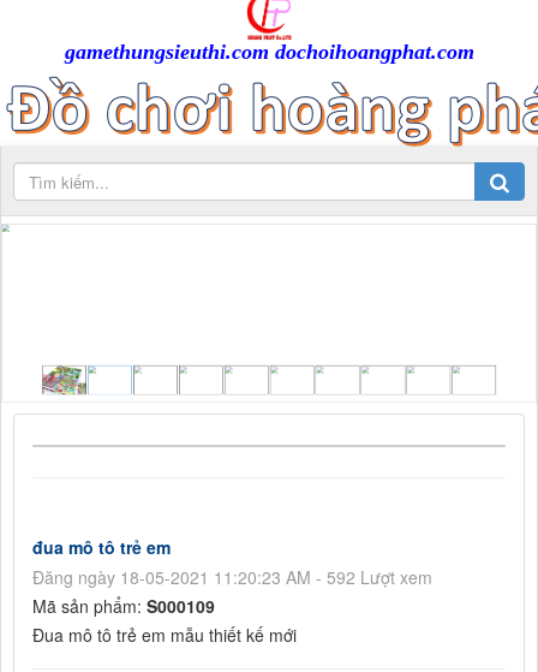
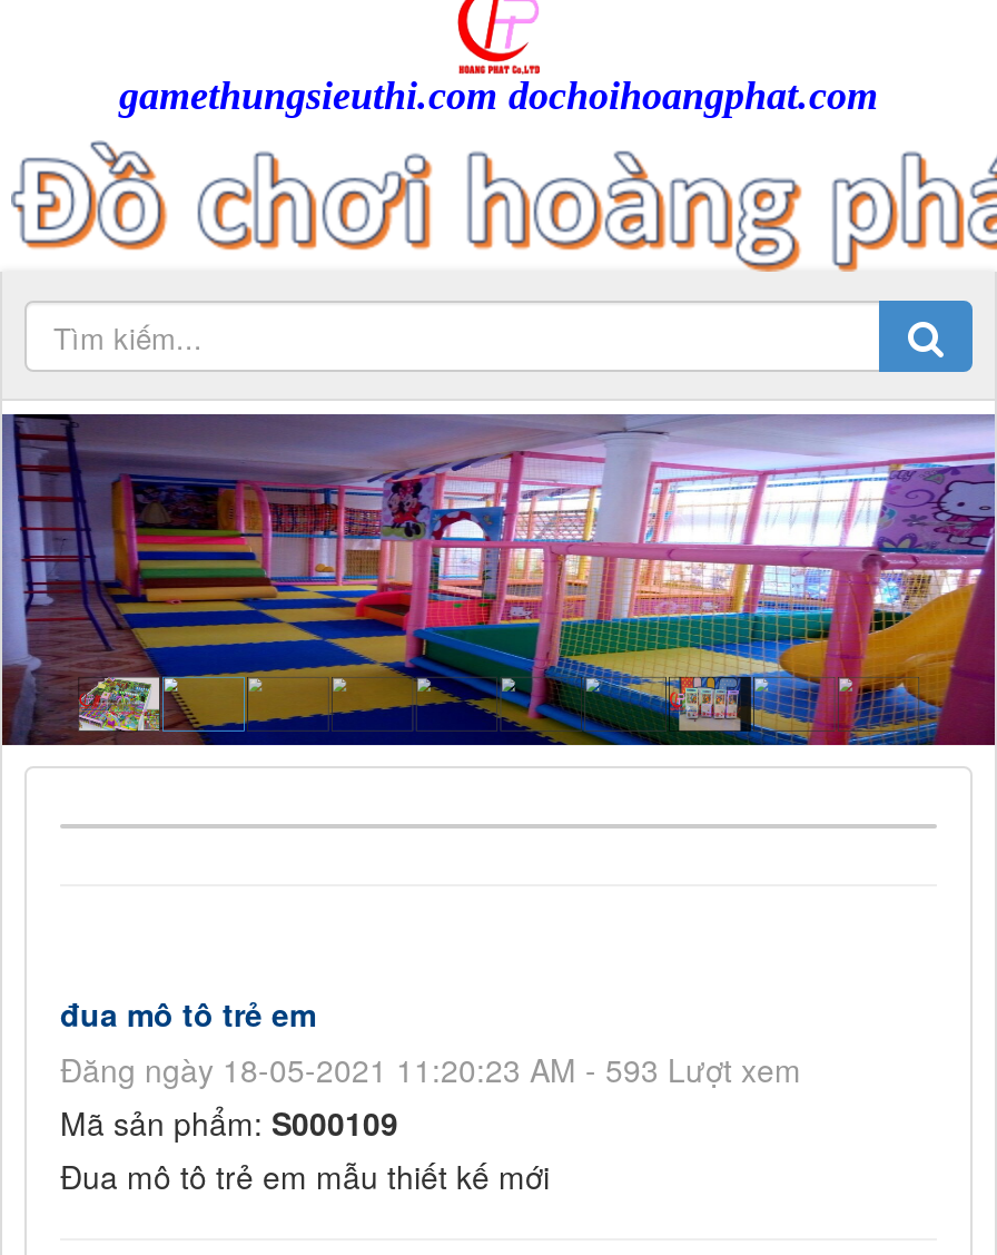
none -> [7,412,990,748] [image]
[32,565,432,589] Đăng ngày 18-05-2021 11:20:23 AM - 592 Lượt xem -> [60,1046,801,1091] Đăng ngày 18-05-2021 11:20:23 AM - 593 Lượt xem

